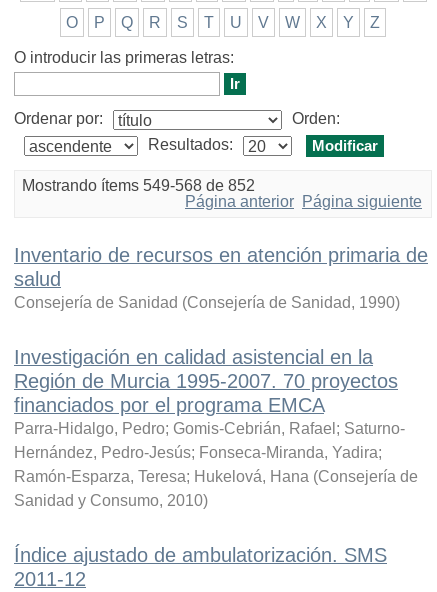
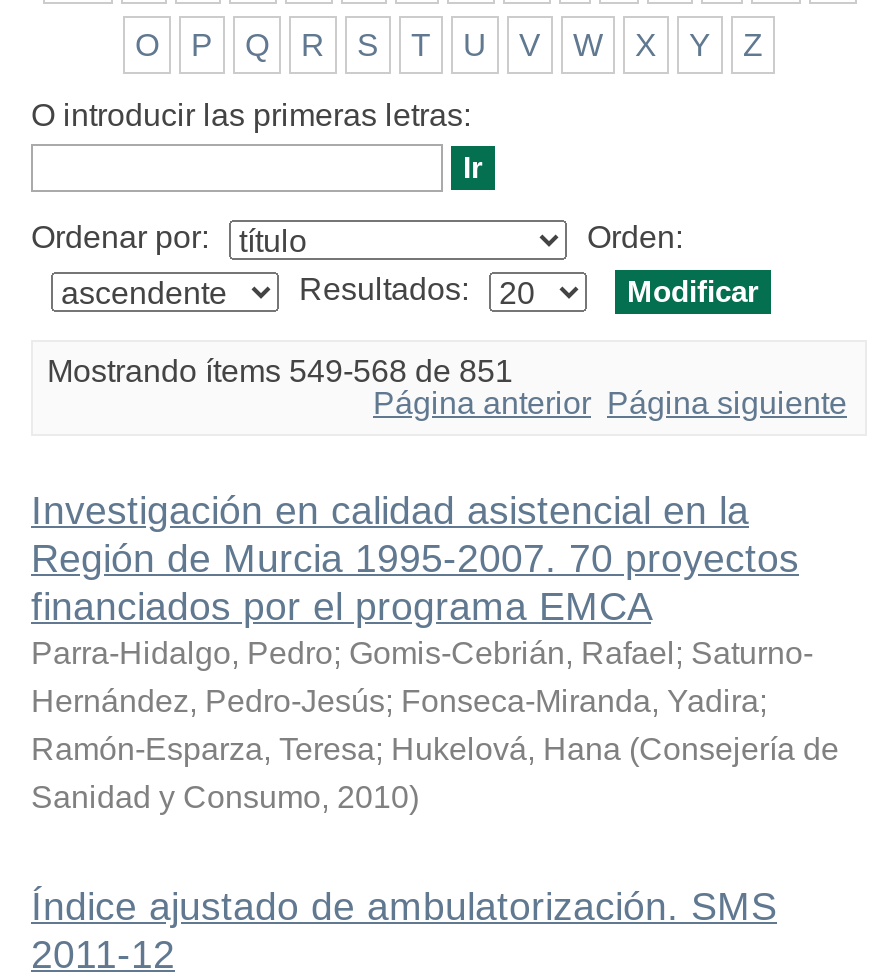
[22,177,255,194] Mostrando ítems 549-568 de 852 -> [47,354,513,388] Mostrando ítems 549-568 de 851
[14,244,428,311] Inventario de recursos en atención primaria de | salud | Consejería de Sanidad (Consejería de Sanidad, 1990) -> none

